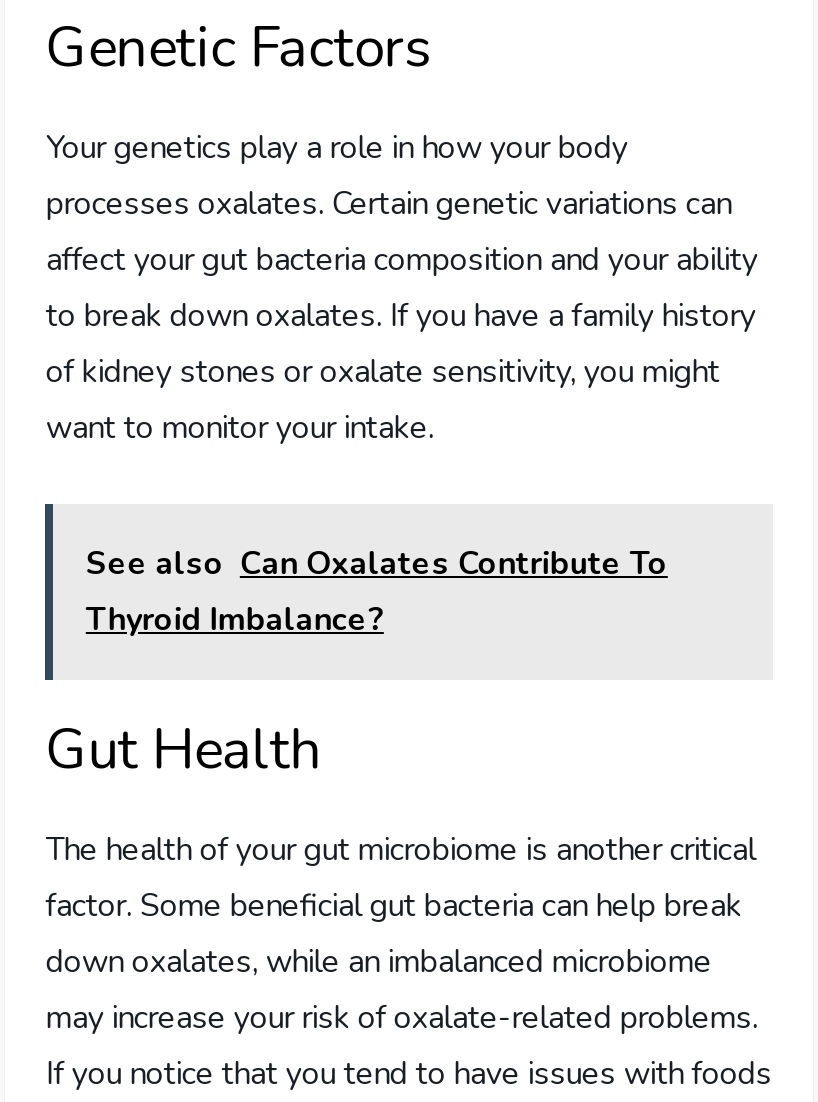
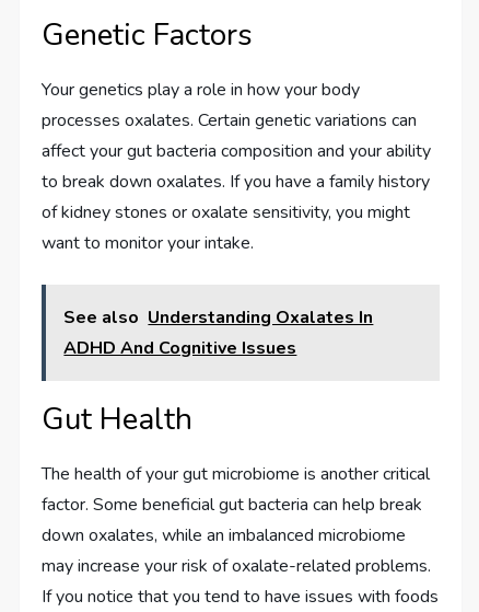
[86,542,668,642] See also Can Oxalates Contribute To | Thyroid Imbalance? -> [64,305,373,360] See also Understanding Oxalates In | ADHD And Cognitive Issues

